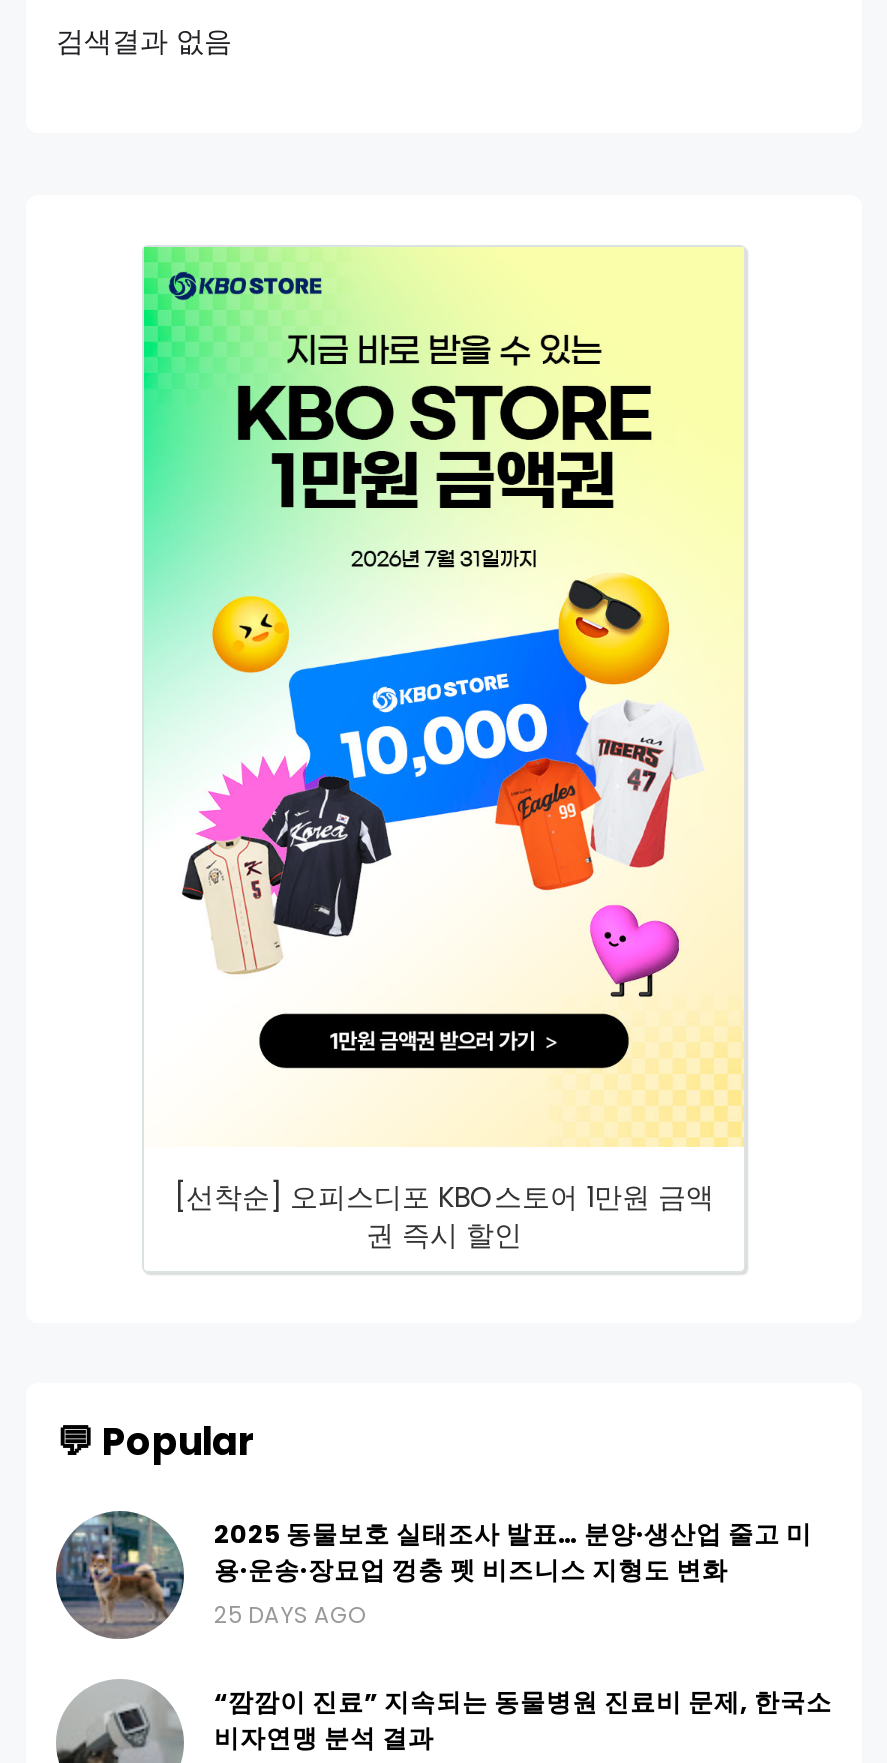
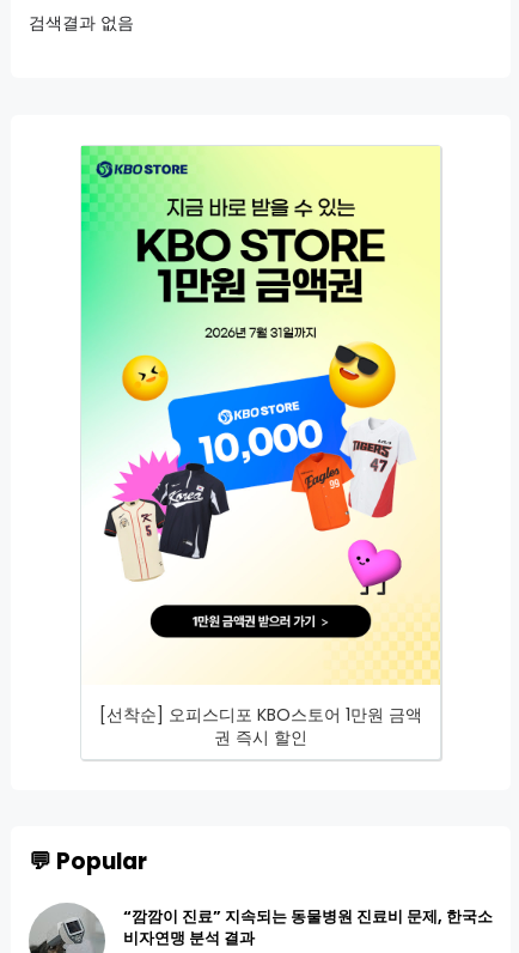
[56,1511,812,1641] [image] | 2025 동물보호 실태조사 발표… 분양·생산업 줄고 미 | 용·운송·장묘업 껑충 펫 비즈니스 지형도 변화 | 25 DAYS AGO -> none

